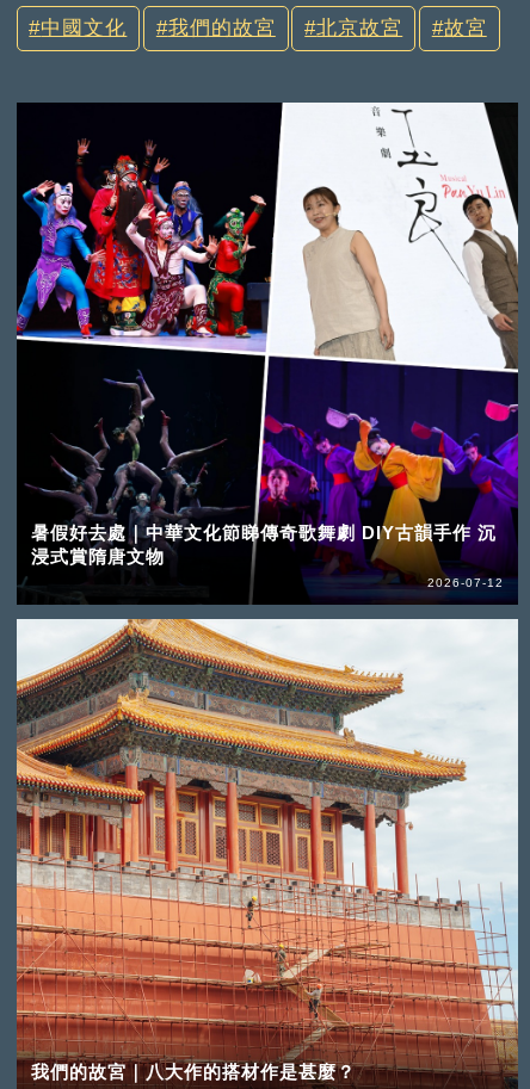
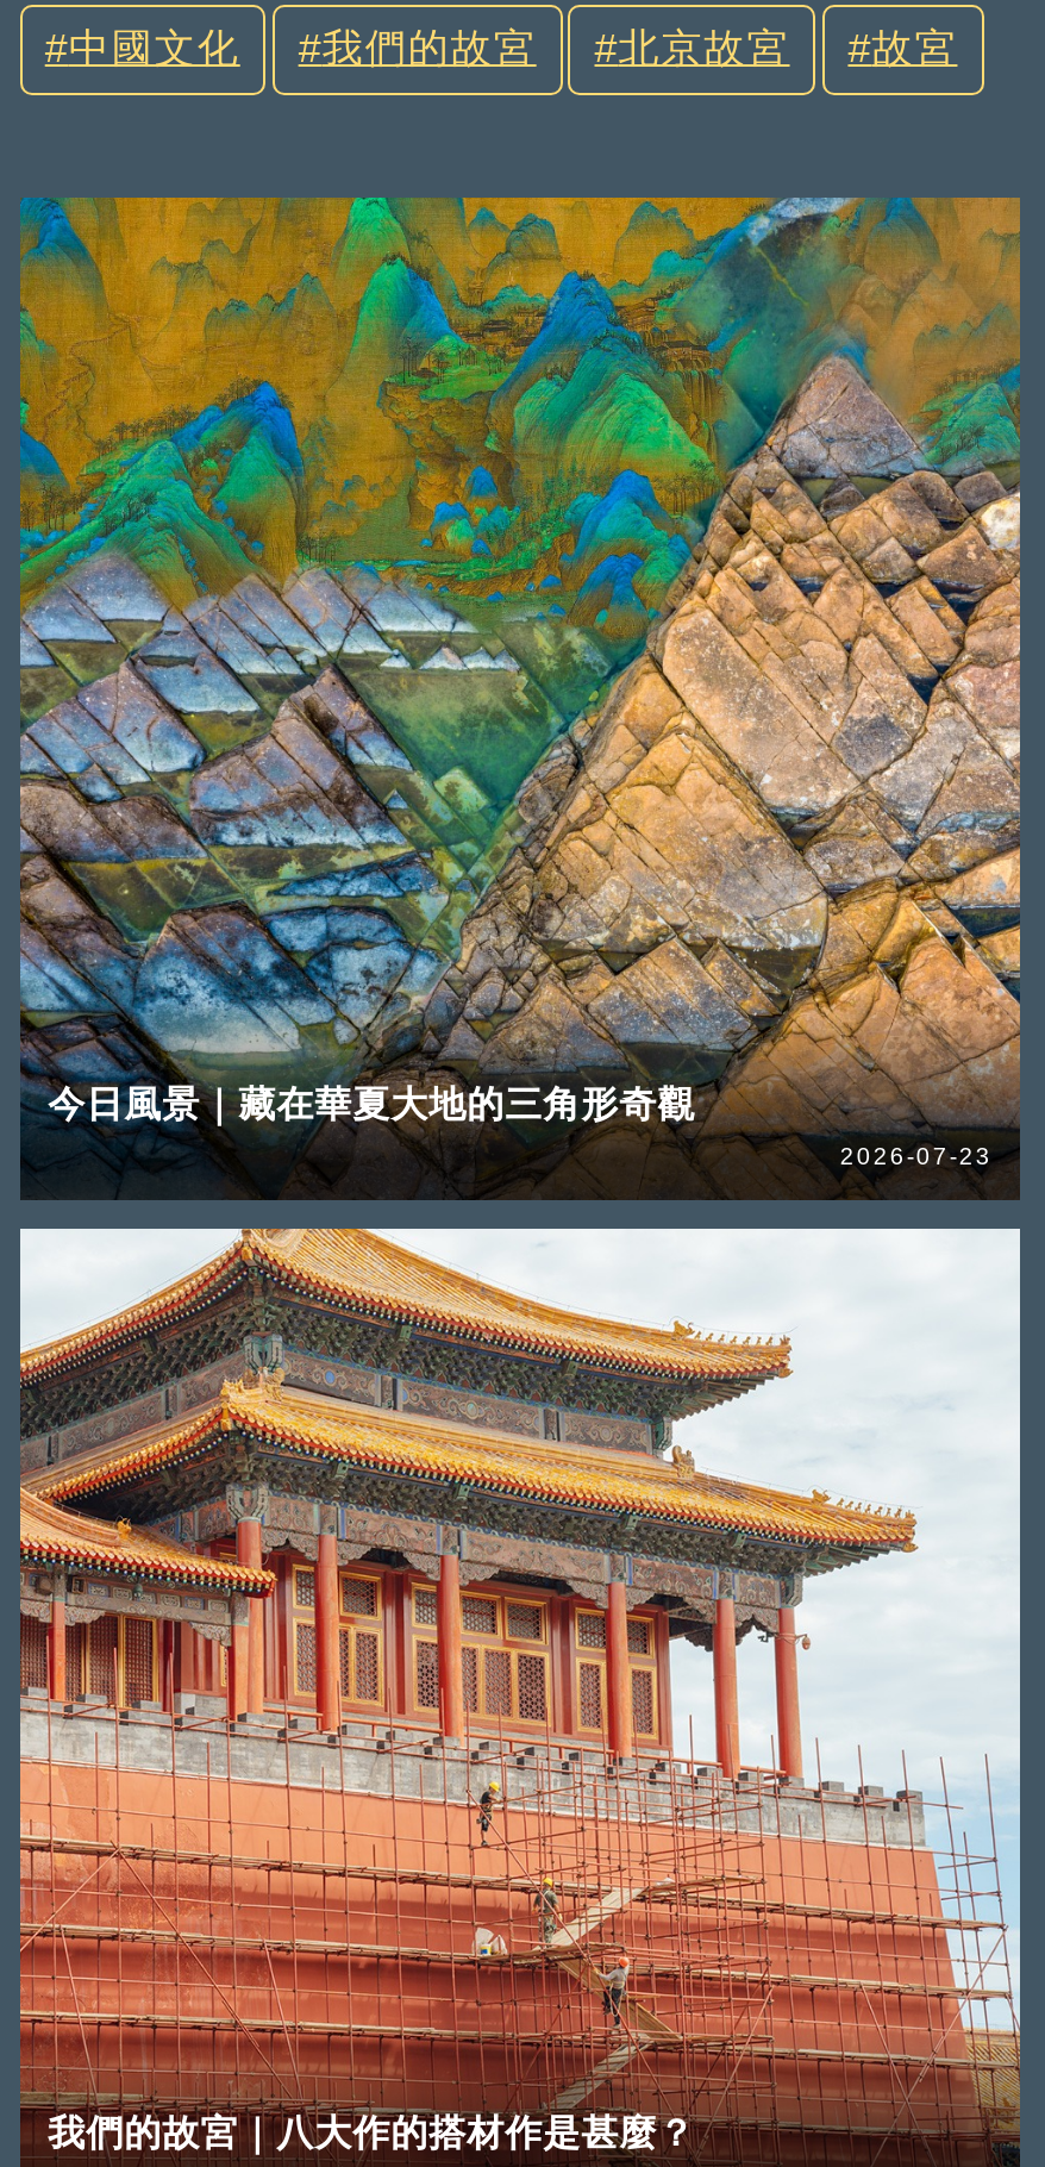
[16,101,519,604] [image] | 暑假好去處｜中華文化節睇傳奇歌舞劇 DIY古韻手作 沉 | 浸式賞隋唐文物 -> [18,195,1022,1195] [image] | 今日風景｜藏在華夏大地的三角形奇觀
[428,576,504,589] 2026-07-12 -> [840,1143,992,1169] 2026-07-23

